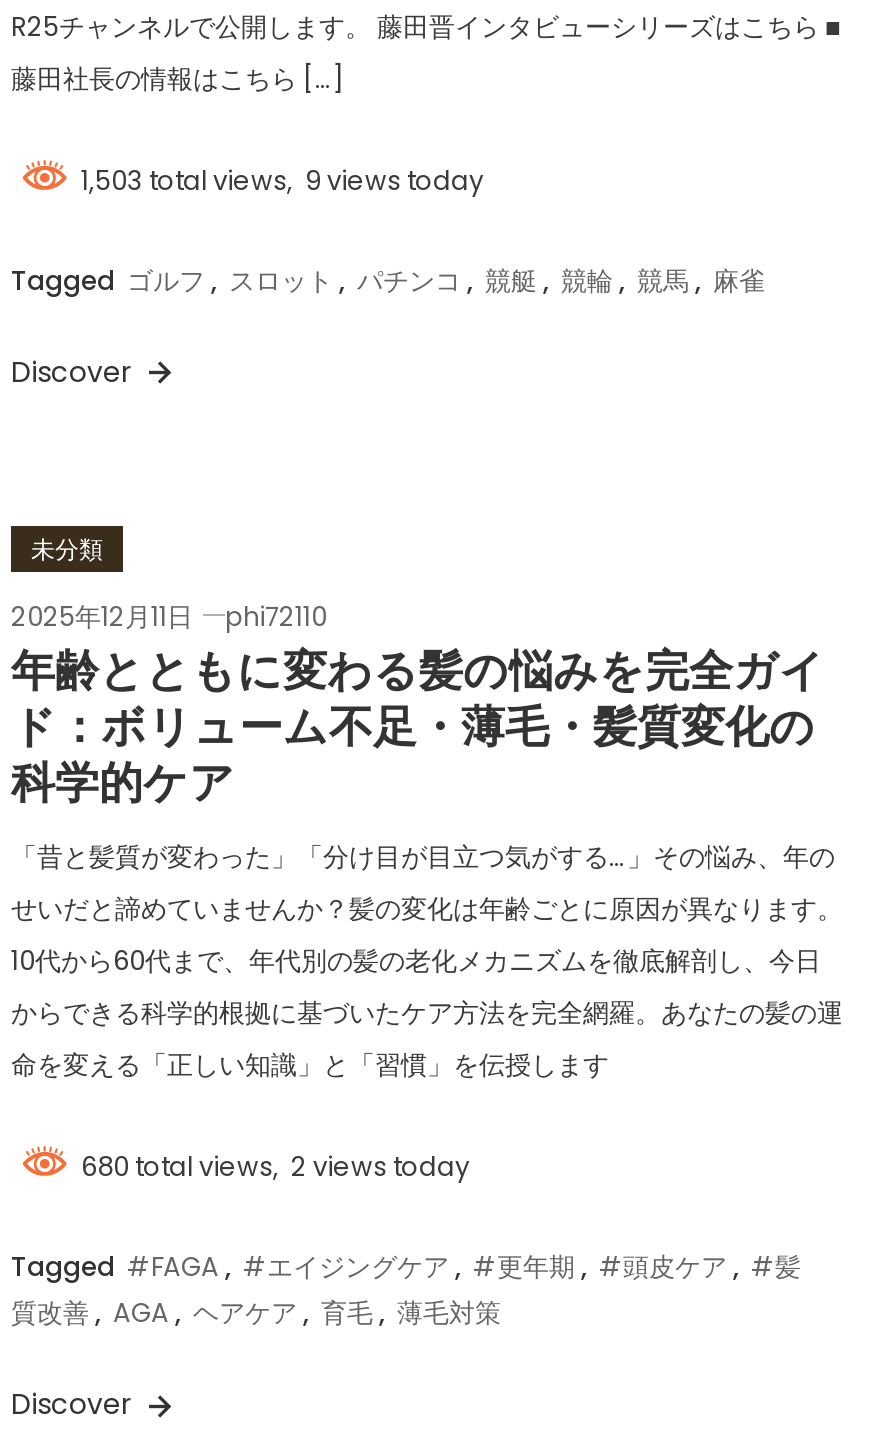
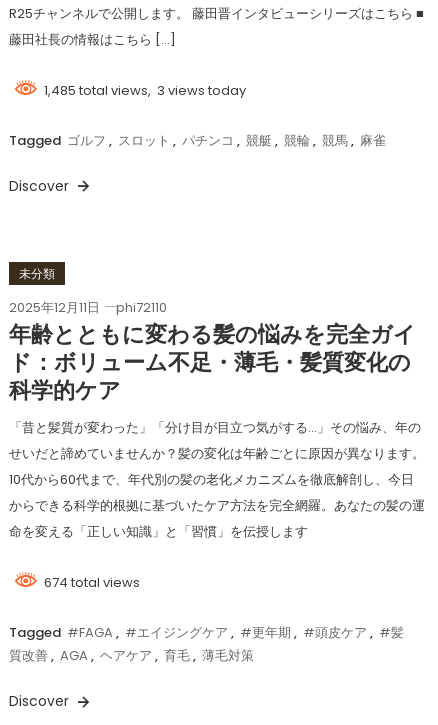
[69,162,483,200] 1,503 total views, 9 views today -> [38,81,246,100] 1,485 total views, 3 views today
[69,1148,469,1186] 680 total views, 2 views today -> [38,573,140,592] 674 total views

